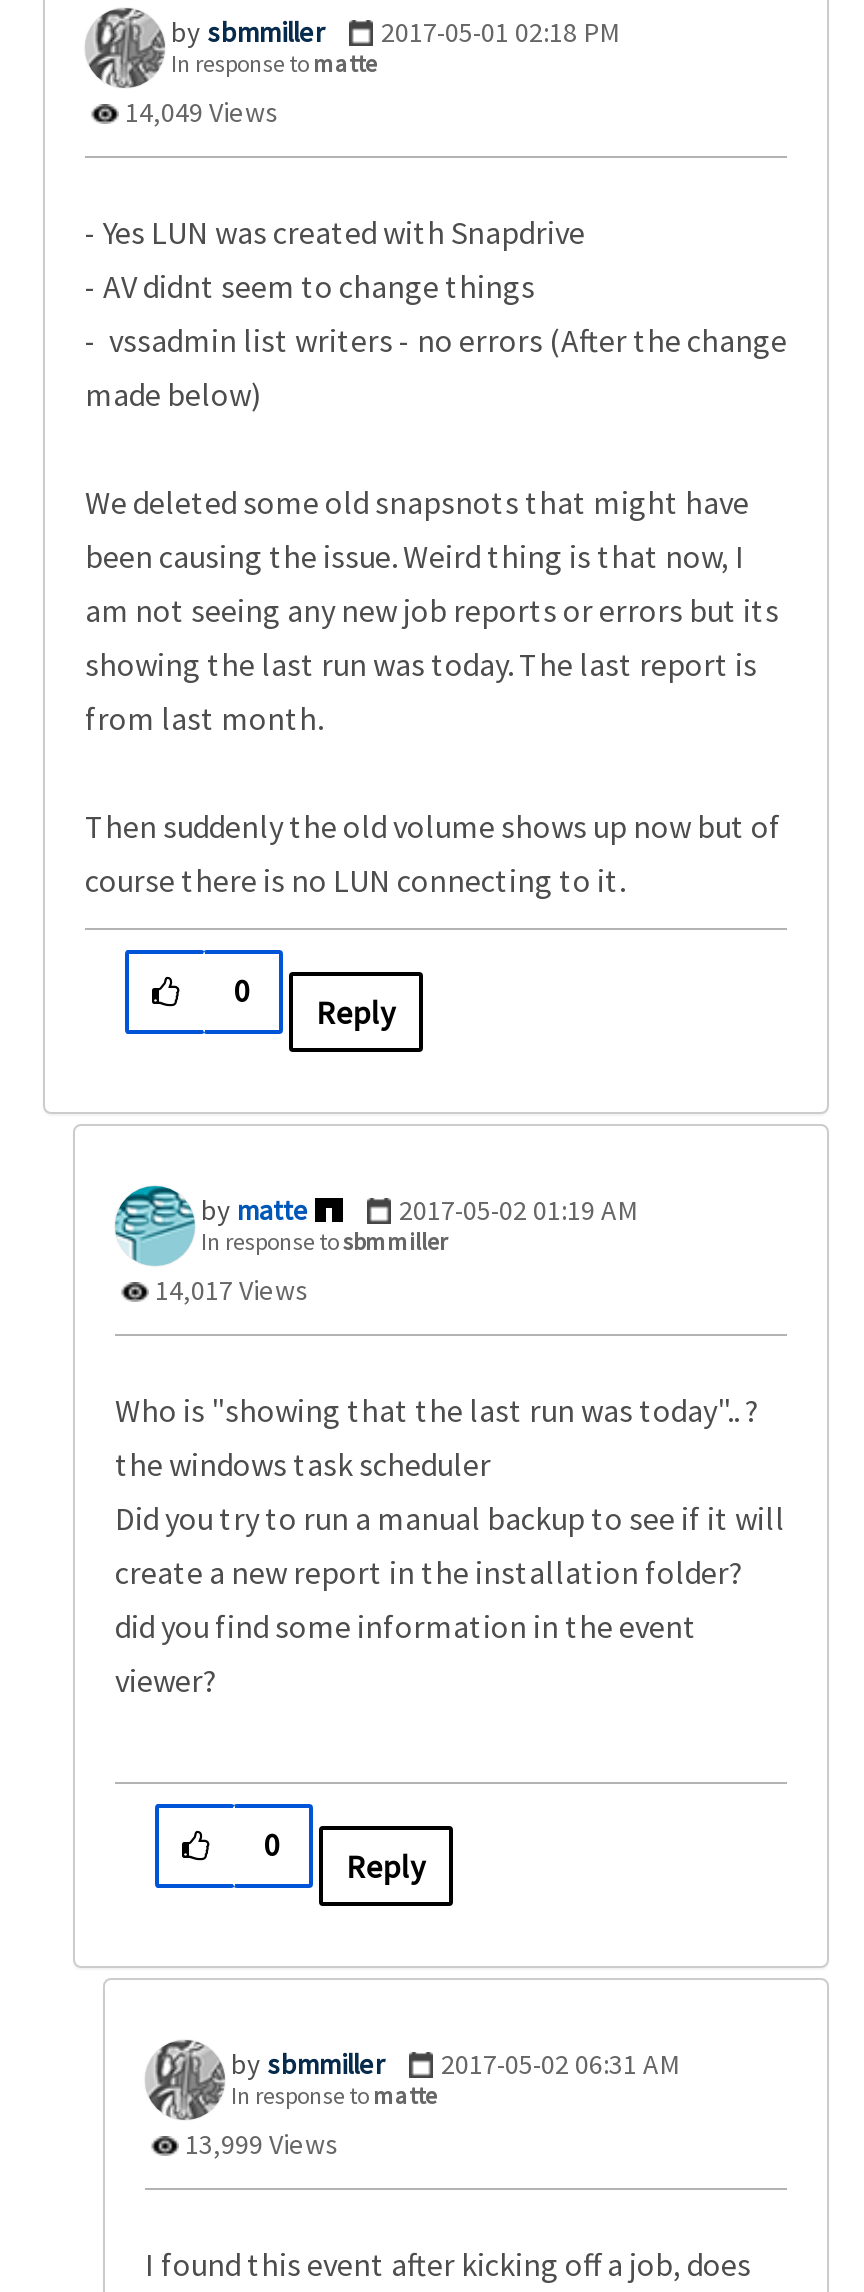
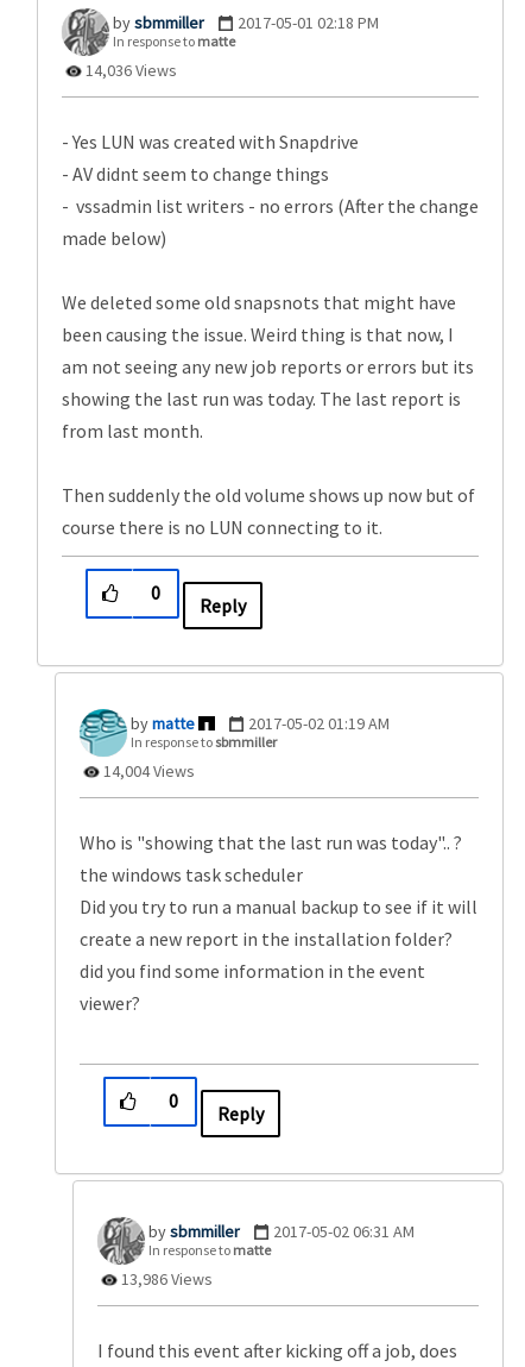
[119,94,279,130] 14,049 Views -> [82,59,177,81] 14,036 Views
[149,1272,309,1308] 14,017 Views -> [100,760,195,782] 14,004 Views
[179,2126,339,2162] 13,999 Views -> [118,1268,213,1290] 13,986 Views

